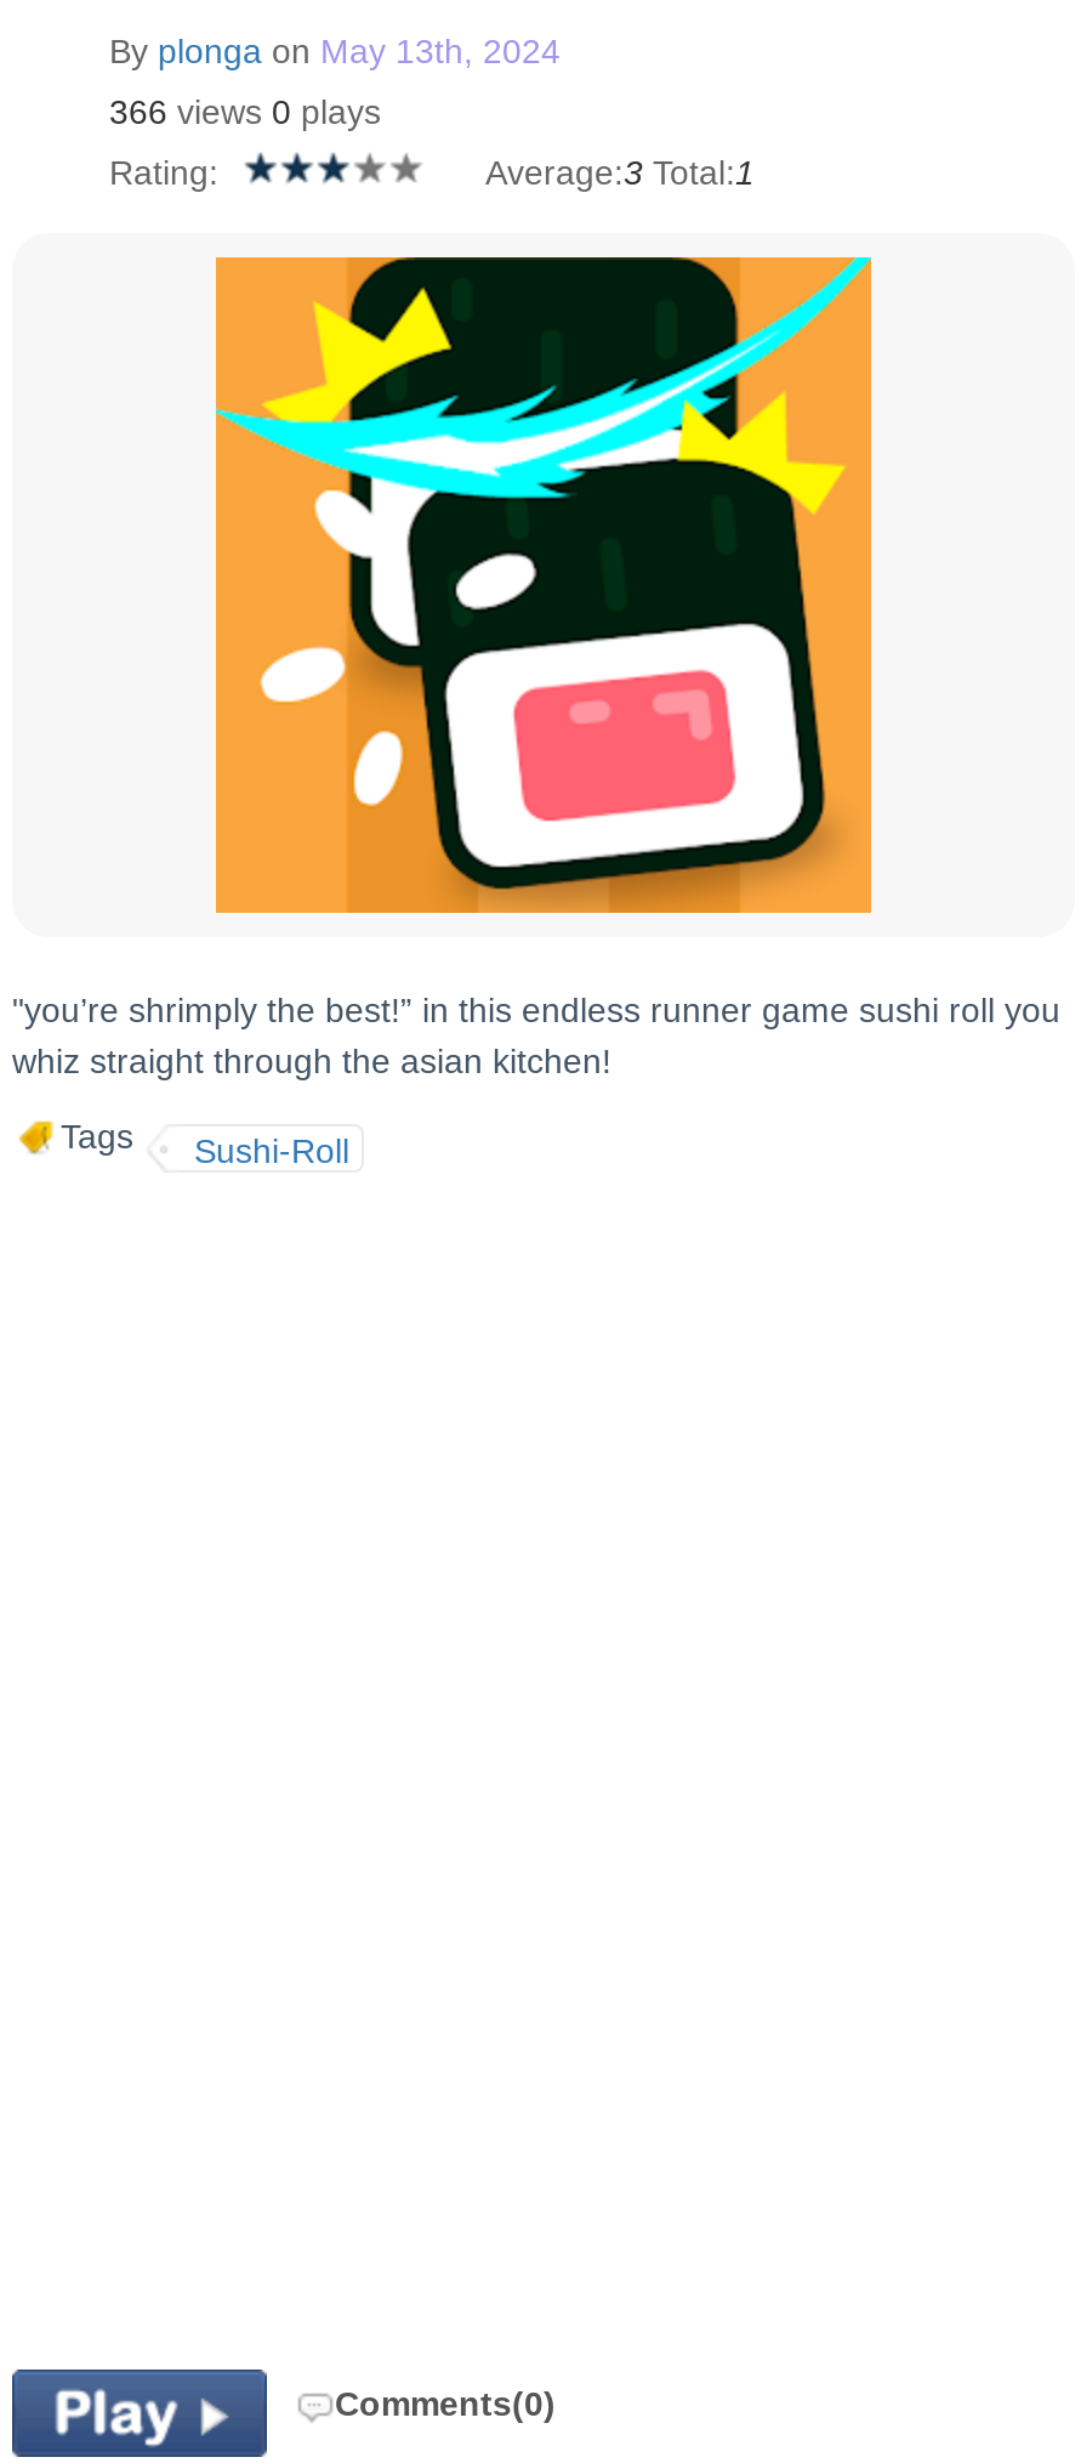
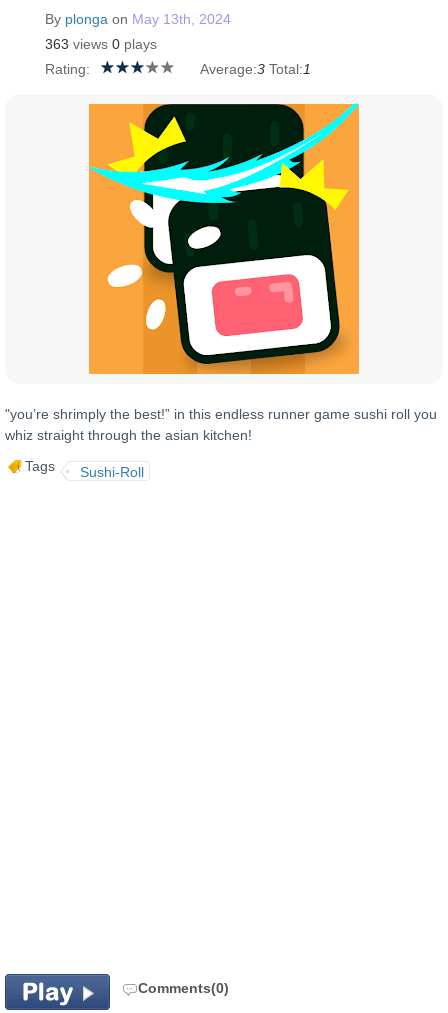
[109,92,381,131] 366 views 0 plays -> [45,36,157,52] 363 views 0 plays

